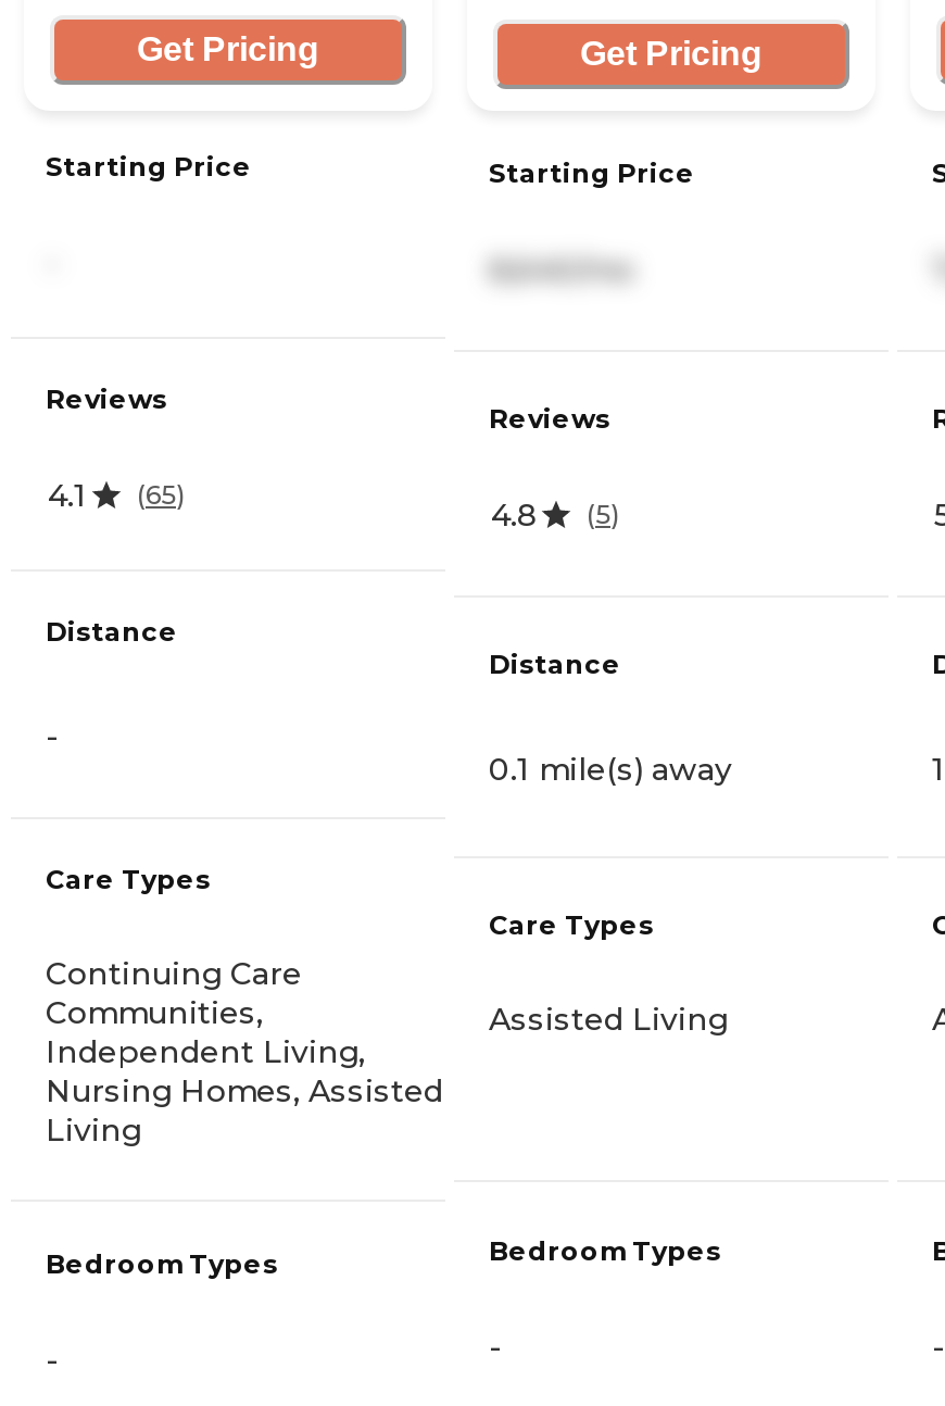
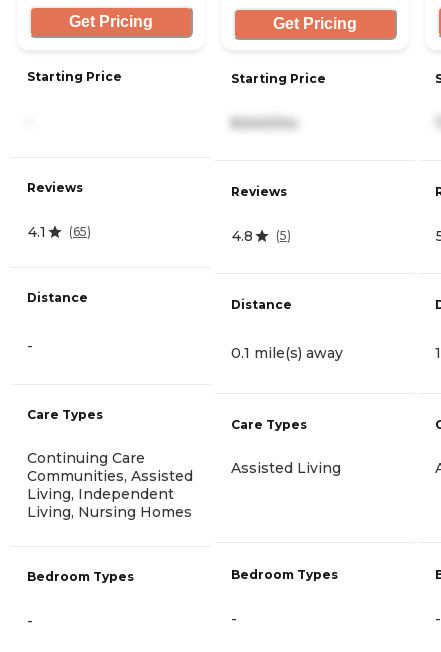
[46,992,443,1149] Communities, | Independent Living, | Nursing Homes, Assisted | Living -> [27,467,193,521] Communities, Assisted | Living, Independent | Living, Nursing Homes

